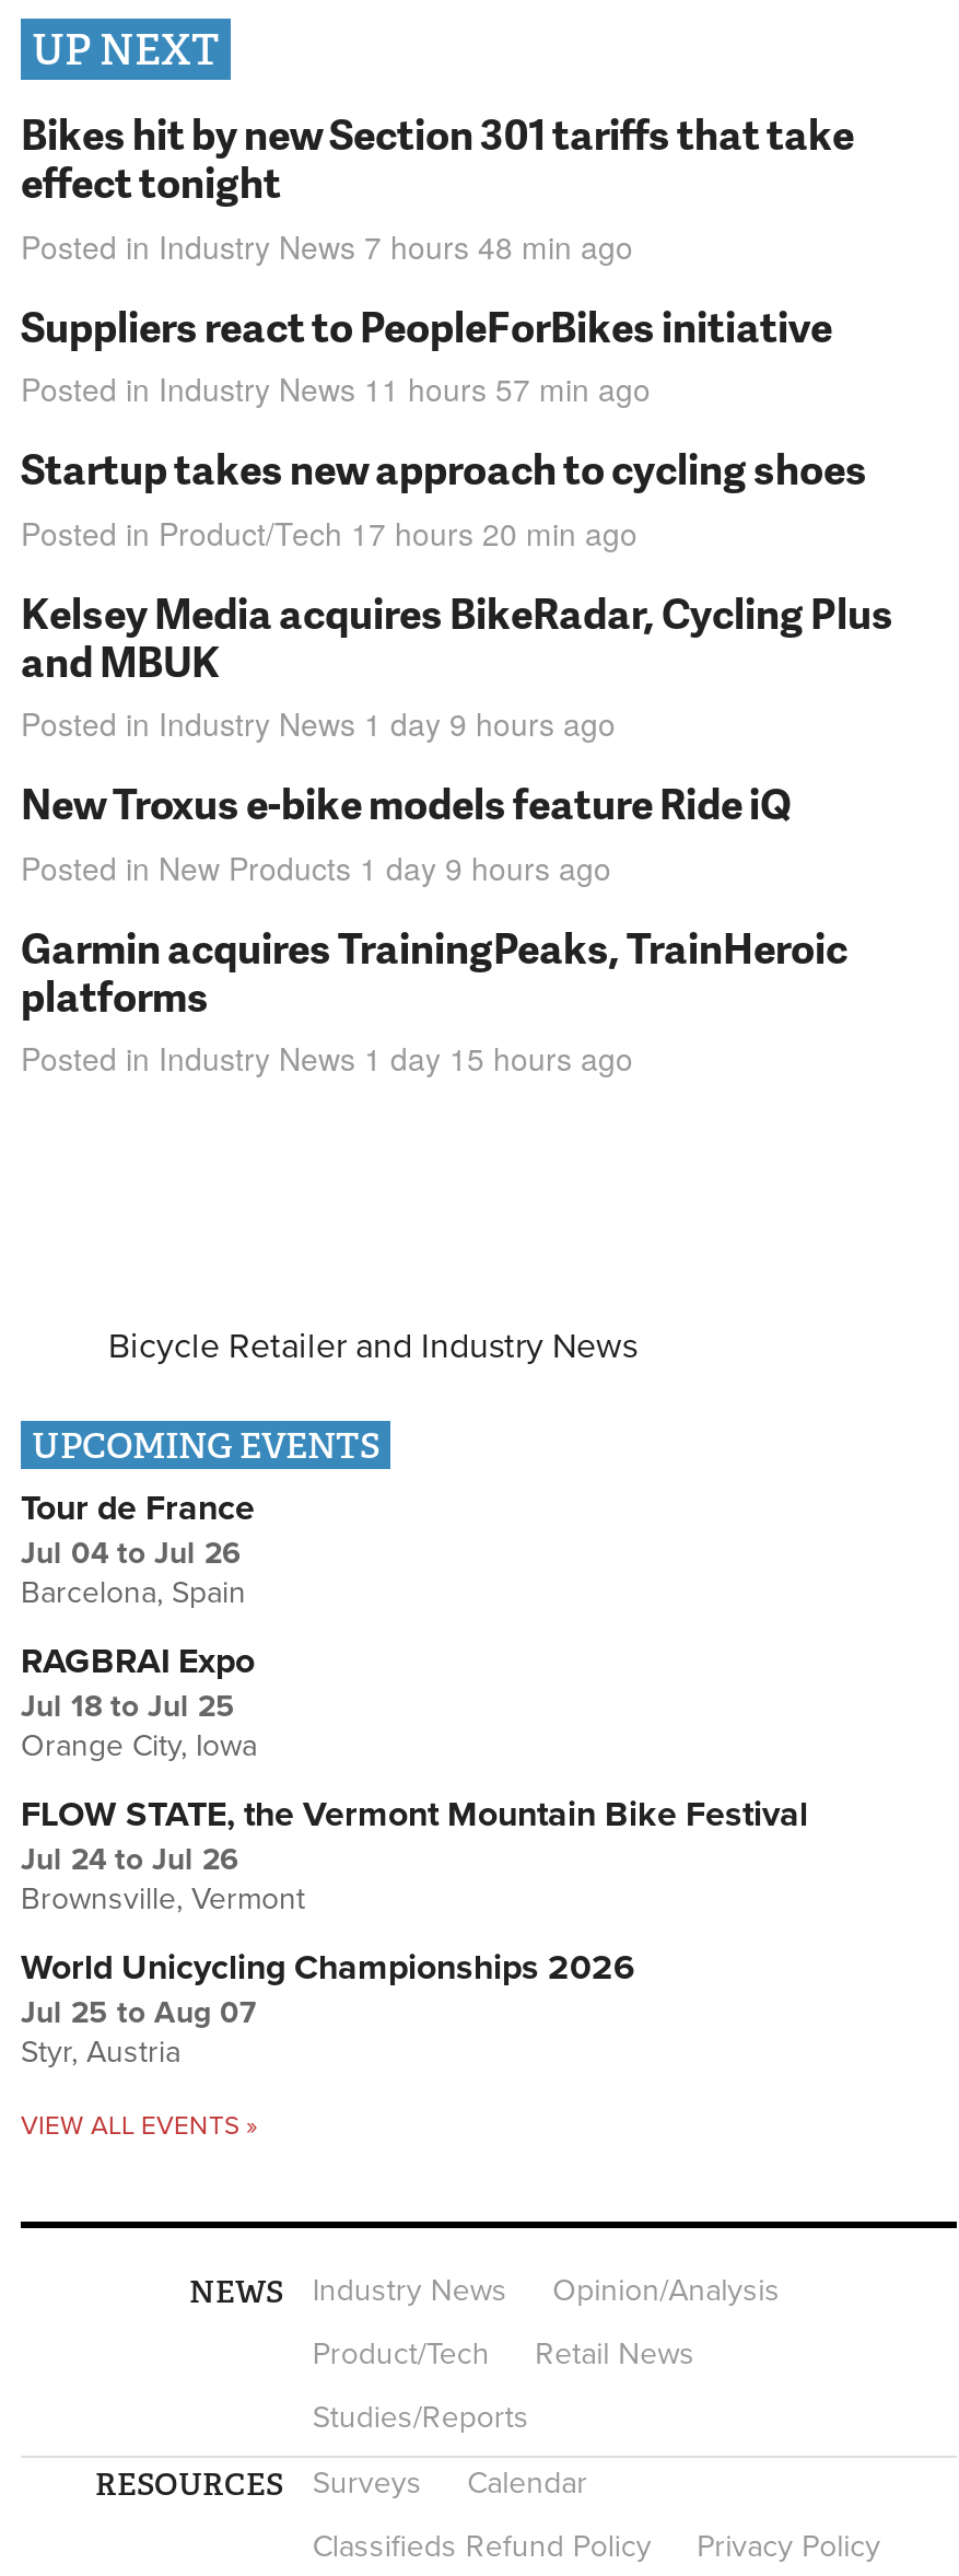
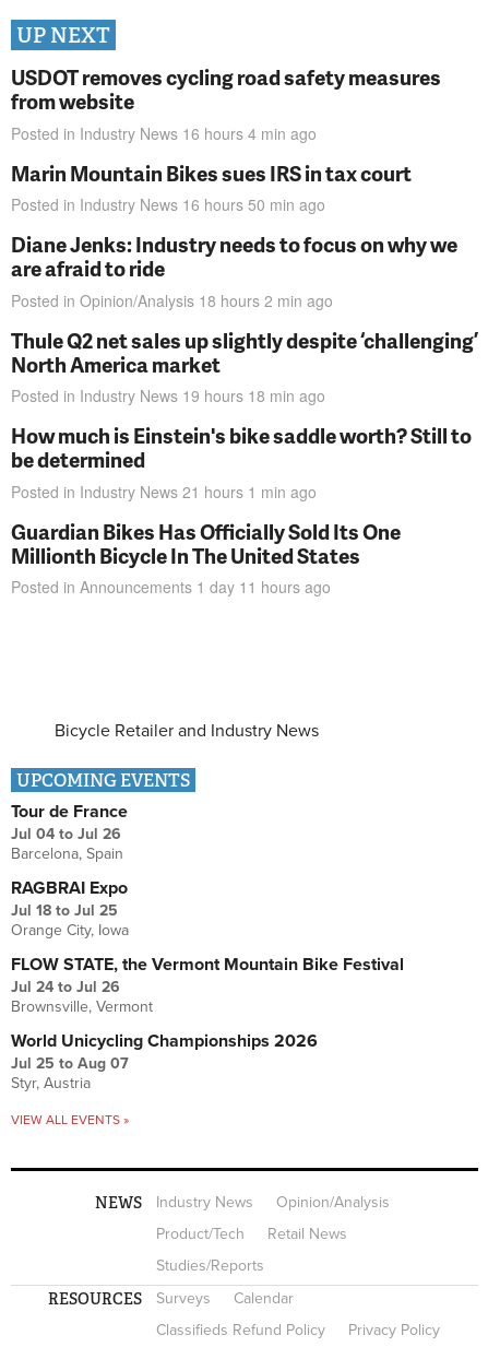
[21,104,854,267] Bikes hit by new Section 301 tariffs that take | effect tonight | Posted in Industry News 7 hours 48 min ago -> [11,62,441,144] USDOT removes cycling road safety measures | from website | Posted in Industry News 16 hours 4 min ago
[21,296,832,410] Suppliers react to PeopleForBikes initiative | Posted in Industry News 11 hours 57 min ago -> [11,158,412,215] Marin Mountain Bikes sues IRS in tax court | Posted in Industry News 16 hours 50 min ago
[21,439,867,554] Startup takes new approach to cycling shoes | Posted in Product/Tech 17 hours 20 min ago -> [11,230,457,311] Diane Jenks: Industry needs to focus on why we | are afraid to ride | Posted in Opinion/Analysis 18 hours 2 min ago
[21,582,893,745] Kelsey Media acquires BikeRadar, Cycling Plus | and MBUK | Posted in Industry News 1 day 9 hours ago -> [11,325,478,407] Thule Q2 net sales up slightly despite ‘challenging’ | North America market | Posted in Industry News 19 hours 18 min ago
[21,774,791,888] New Troxus e-bike models feature Ride iQ | Posted in New Products 1 day 9 hours ago -> [11,421,472,502] How much is Einstein's bike saddle worth? Still to | be determined | Posted in Industry News 21 hours 1 min ago
[21,917,847,1080] Garmin acquires TrainingPeaks, TrainHeroic | platforms | Posted in Industry News 1 day 15 hours ago -> [11,516,401,598] Guardian Bikes Has Officially Sold Its One | Millionth Bicycle In The United States | Posted in Announcements 1 day 11 hours ago

